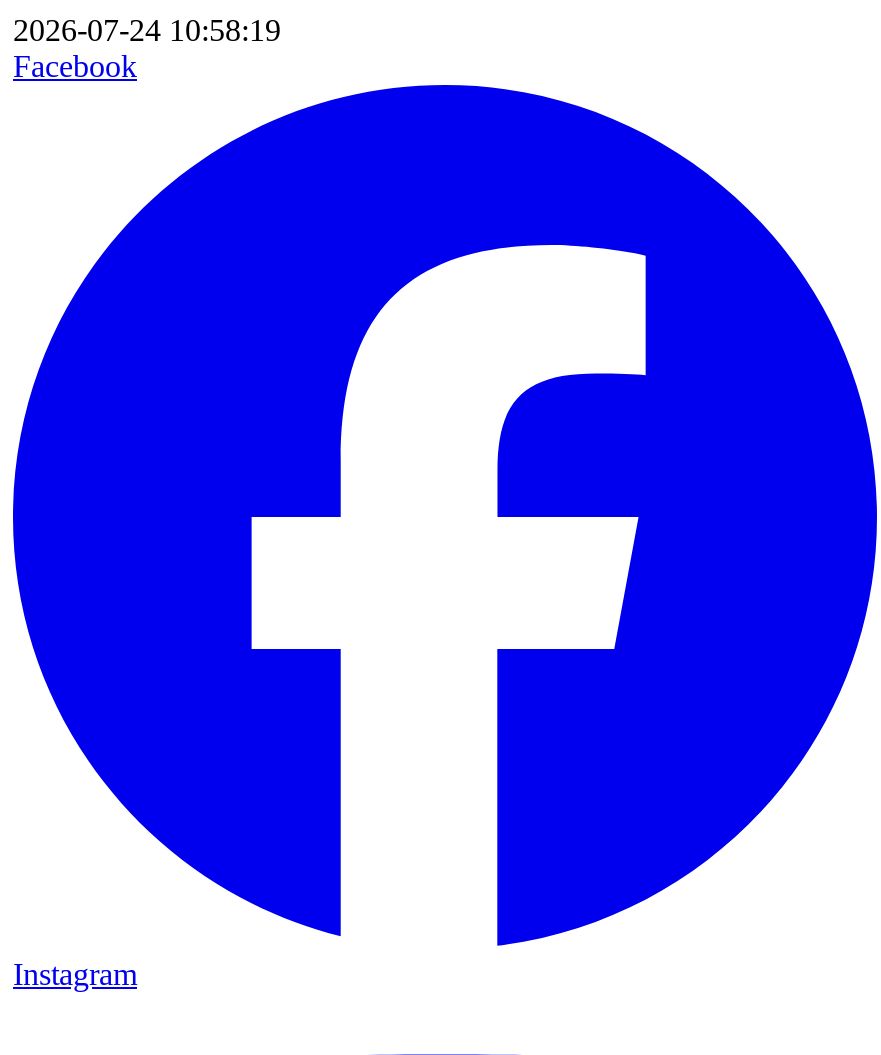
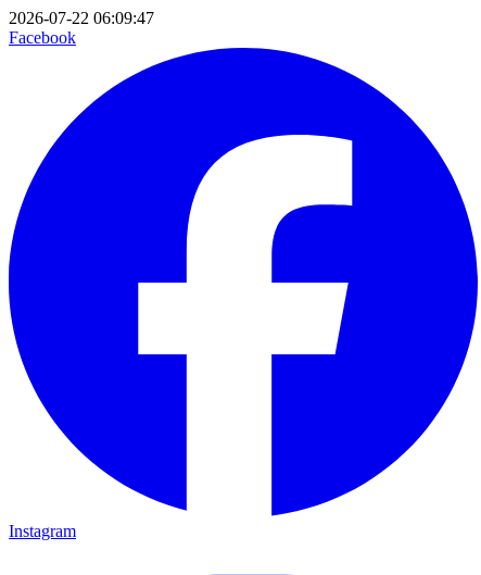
[13,13,281,47] 2026-07-24 10:58:19 -> [9,9,154,27] 2026-07-22 06:09:47

